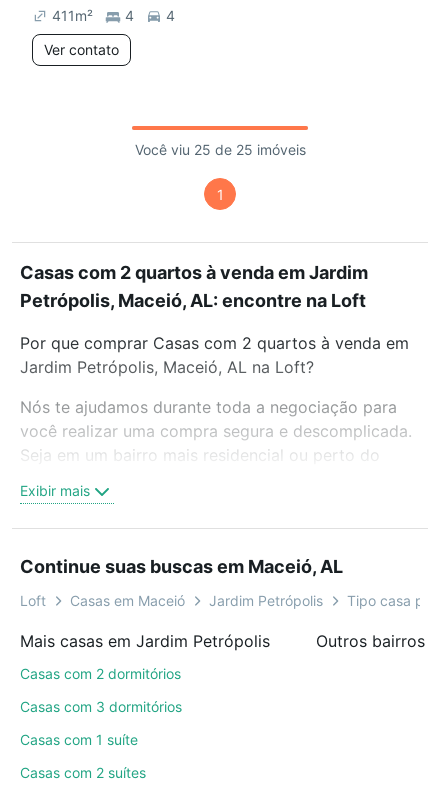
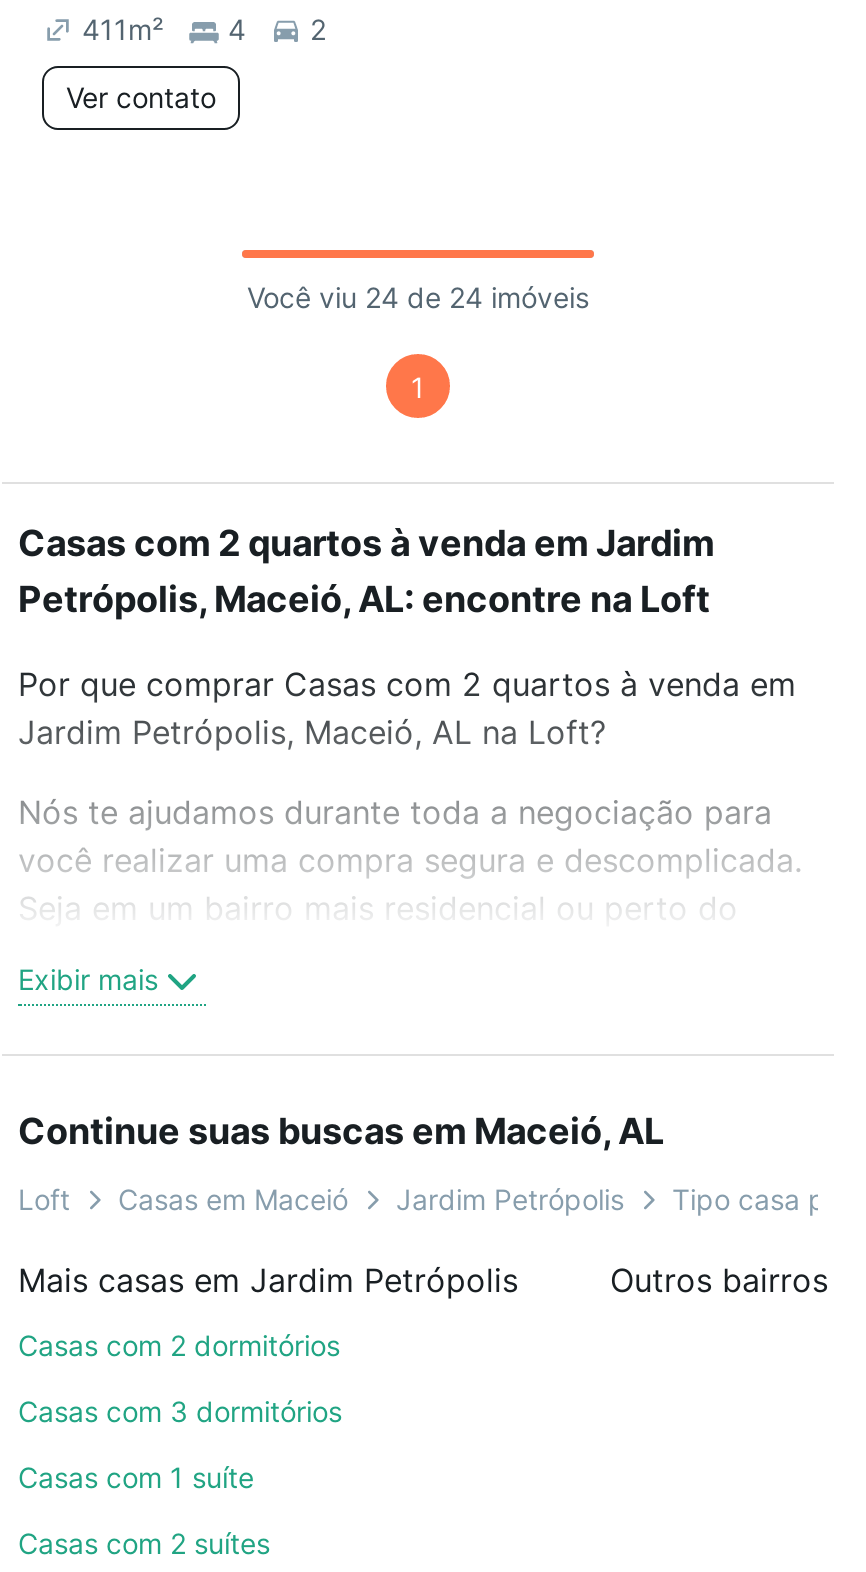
[166,7,175,24] 4 -> [310,12,326,46] 2
[134,141,305,158] Você viu 25 de 25 imóveis -> [247,280,589,314] Você viu 24 de 24 imóveis

